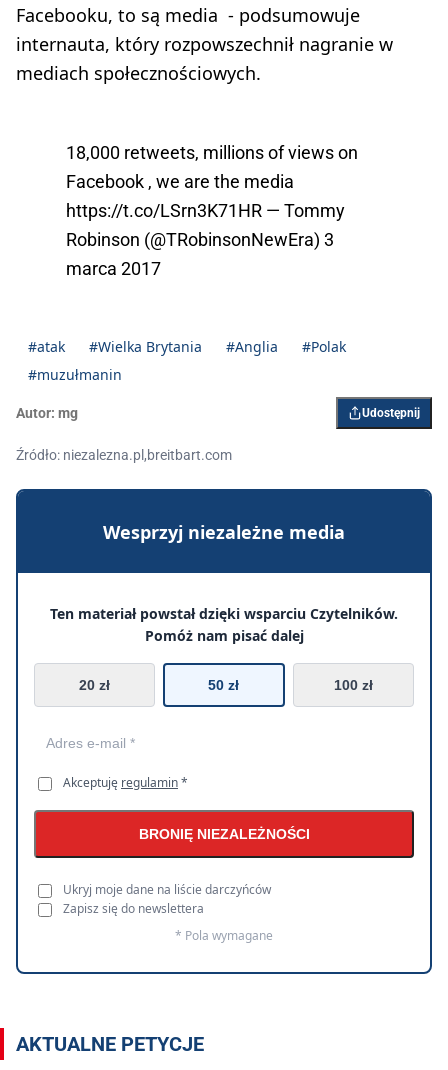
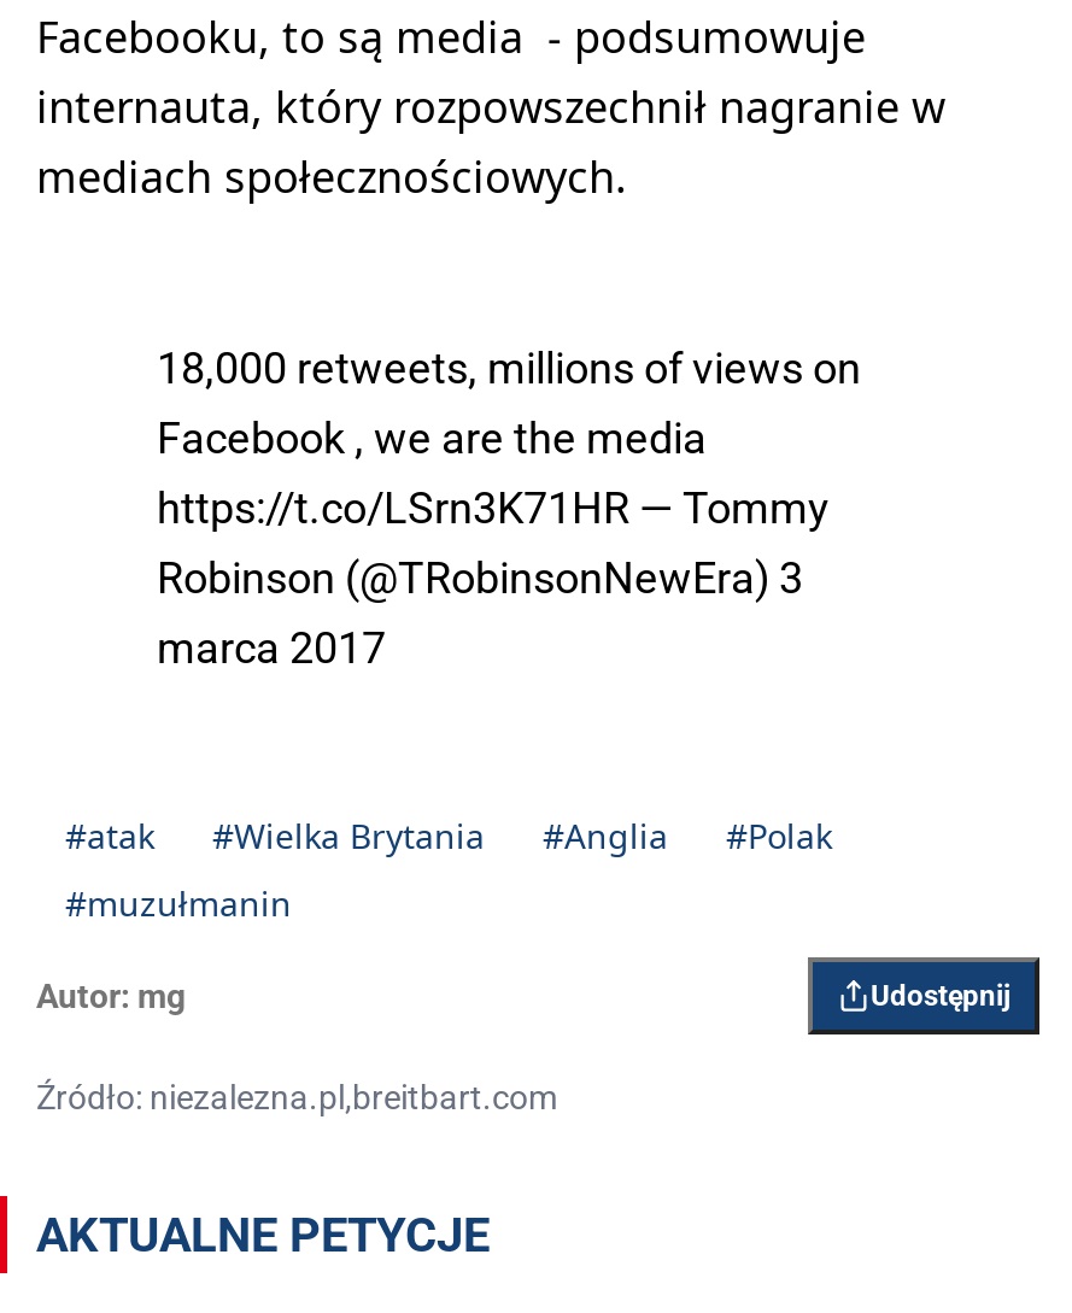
[15,488,433,975] [image] | Wesprzyj niezależne media | Ten materiał powstał dzięki wsparciu Czytelników. | Pomóż nam pisać dalej | 20 zł | 50 zł | 100 zł -> none
[63,774,309,944] Akceptuję regulamin * | BRONIĘ NIEZALEŻNOŚCI | Ukryj moje dane na liście darczyńców | Zapisz się do newslettera | * Pola wymagane -> none

